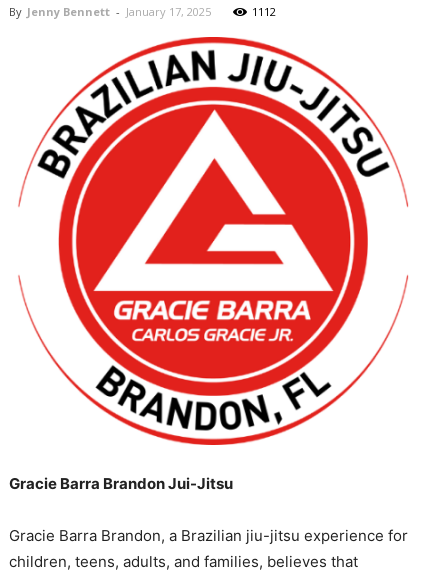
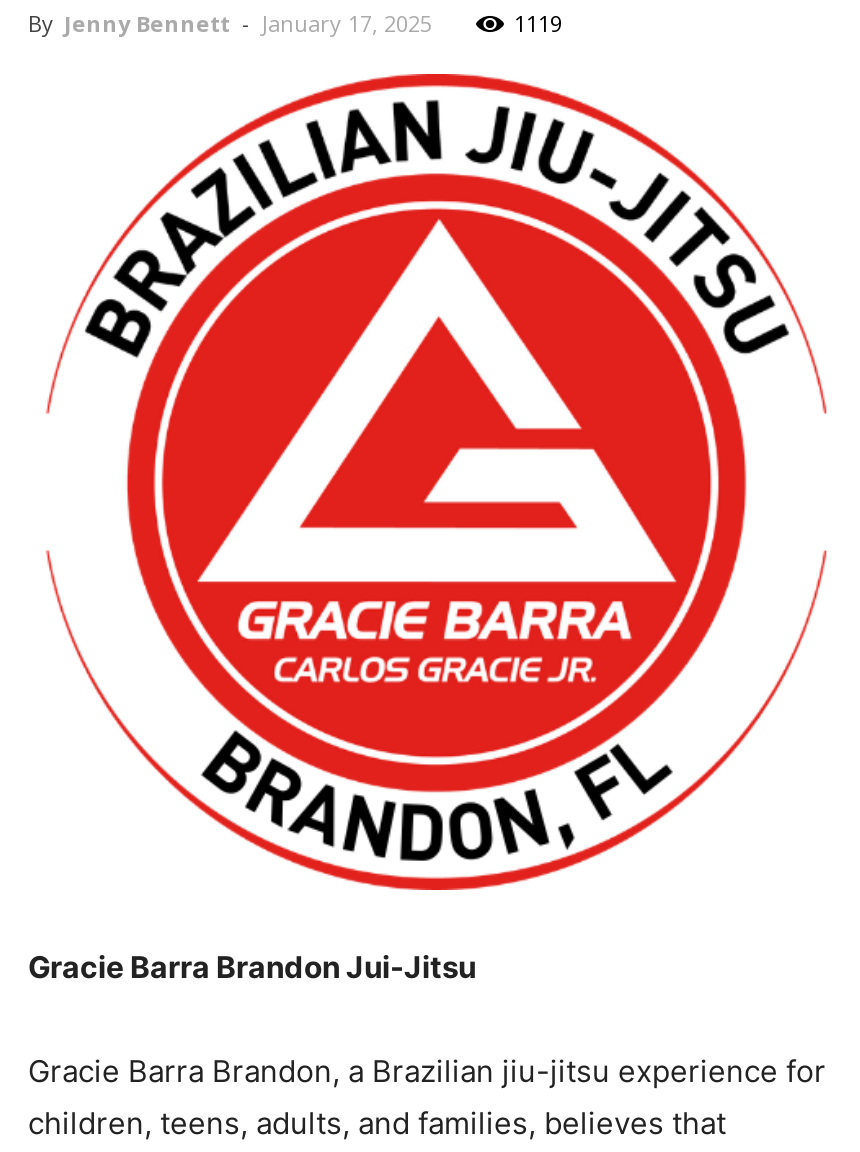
[252,4,276,19] 1112 -> [514,8,562,38] 1119

